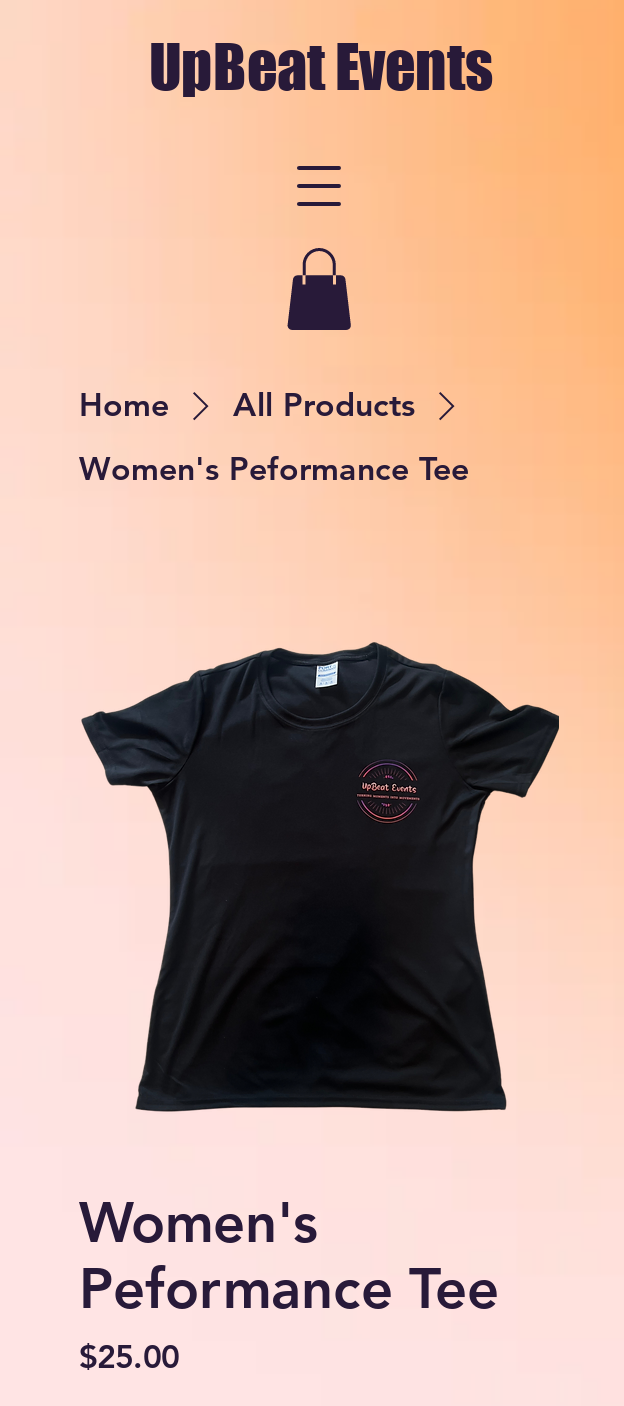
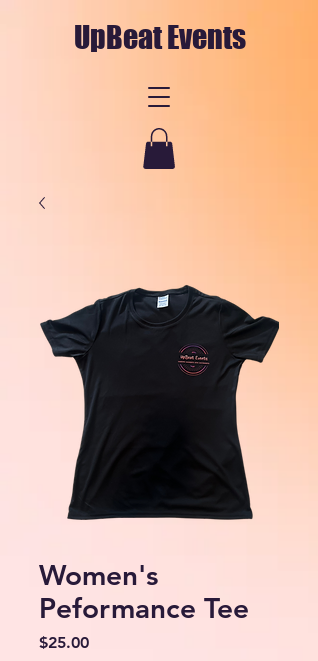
[79,385,469,487] Home | All Products | Women's Peformance Tee -> none

